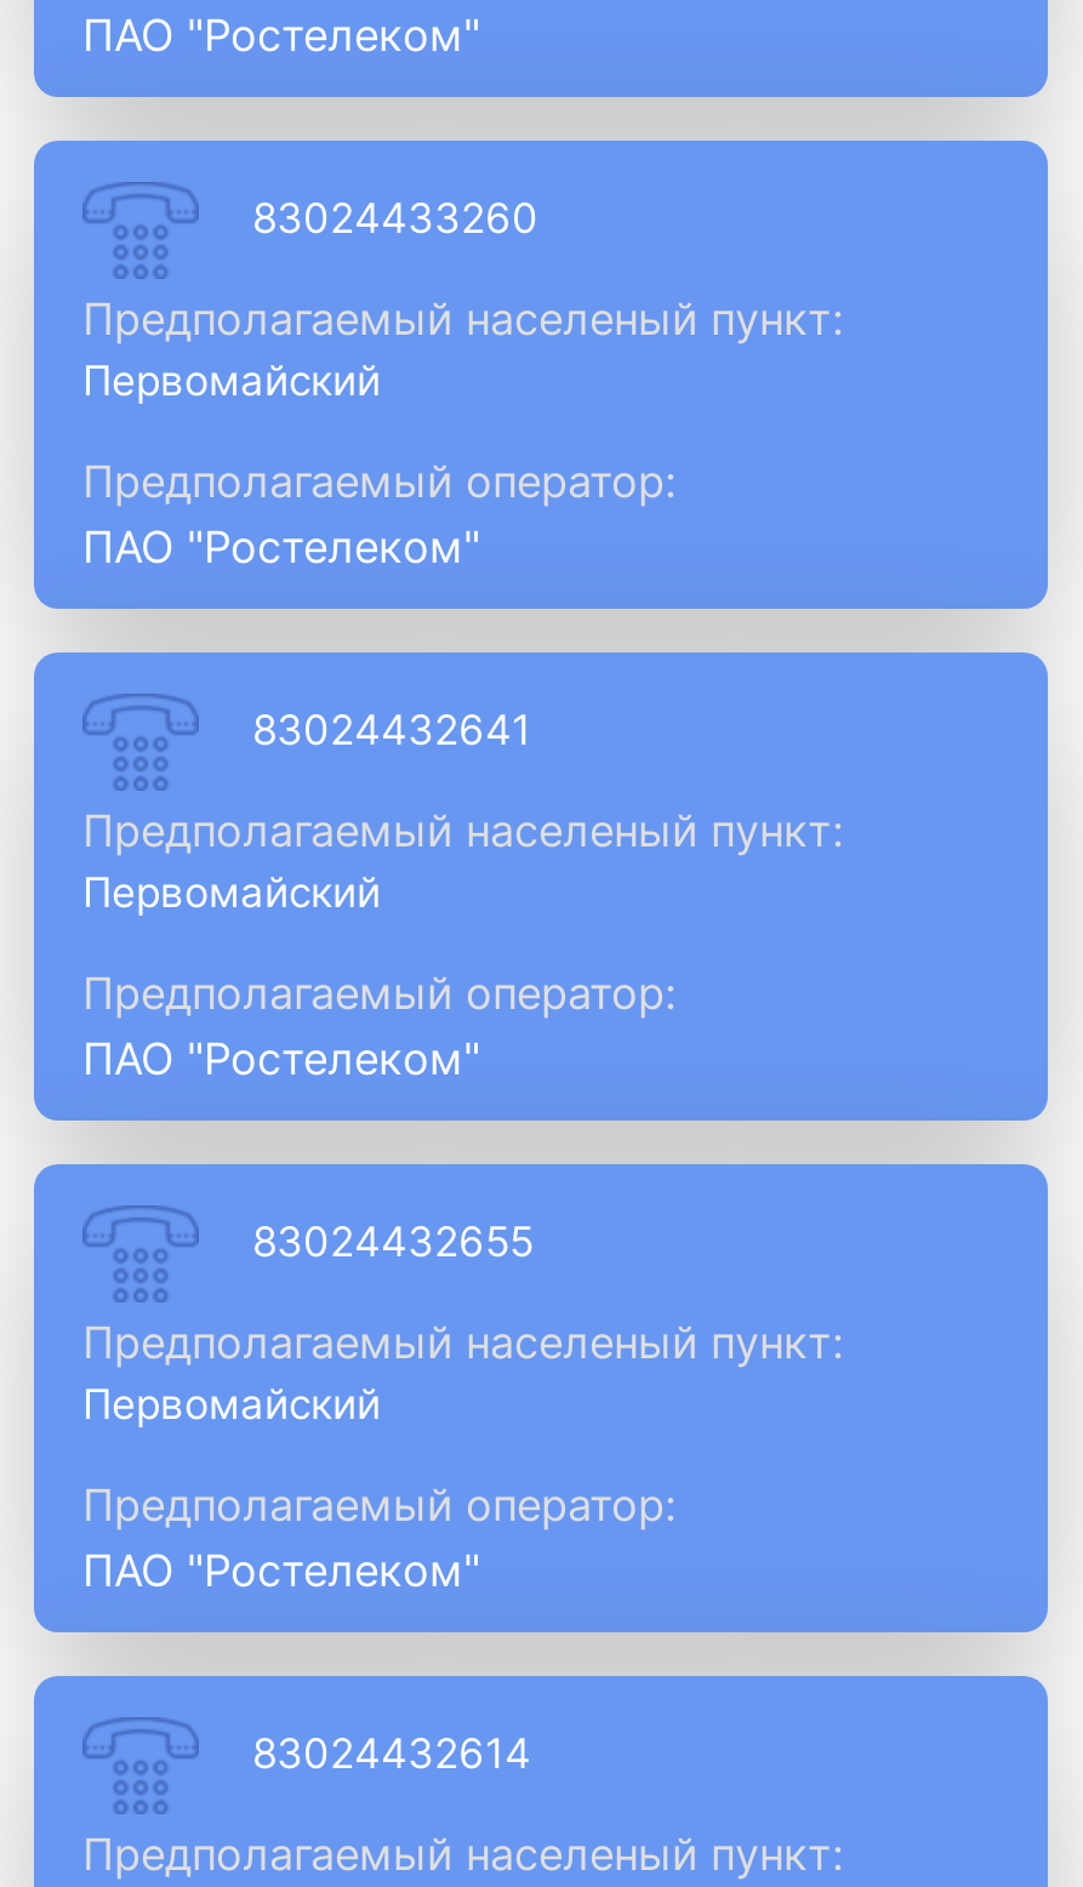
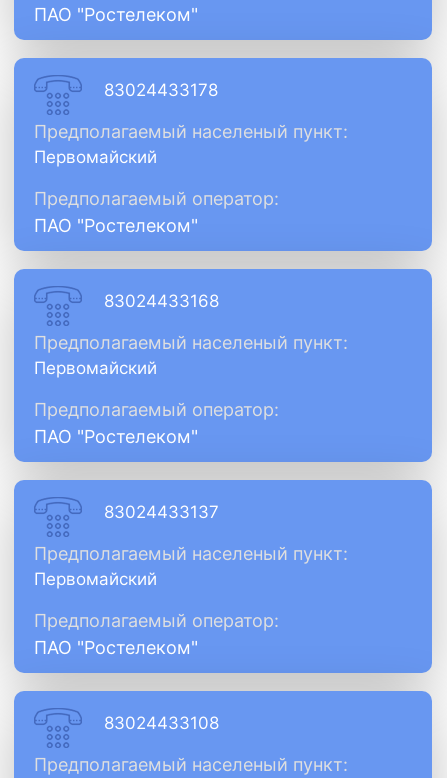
[252,194,538,243] 83024433260 -> [104,80,218,100] 83024433178
[252,706,531,754] 83024432641 -> [104,291,219,311] 83024433168
[252,1218,534,1266] 83024432655 -> [104,502,219,522] 83024433137
[252,1729,531,1778] 83024432614 -> [104,713,219,733] 83024433108

